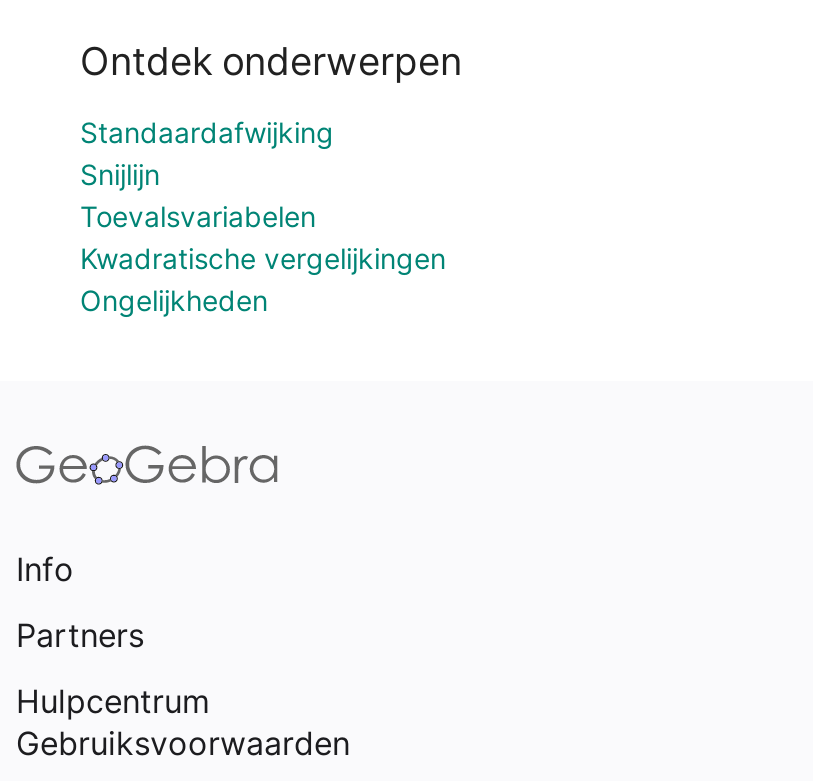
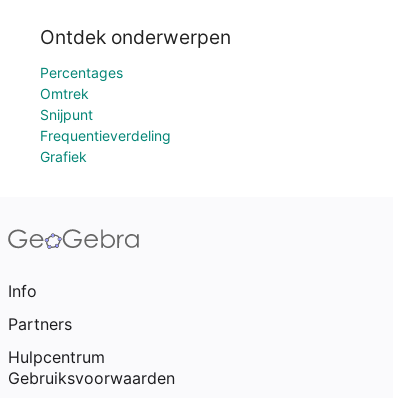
[80,115,446,317] Standaardafwijking | Snijlijn | Toevalsvariabelen | Kwadratische vergelijkingen | Ongelijkheden -> [40,64,171,165] Percentages | Omtrek | Snijpunt | Frequentieverdeling | Grafiek

